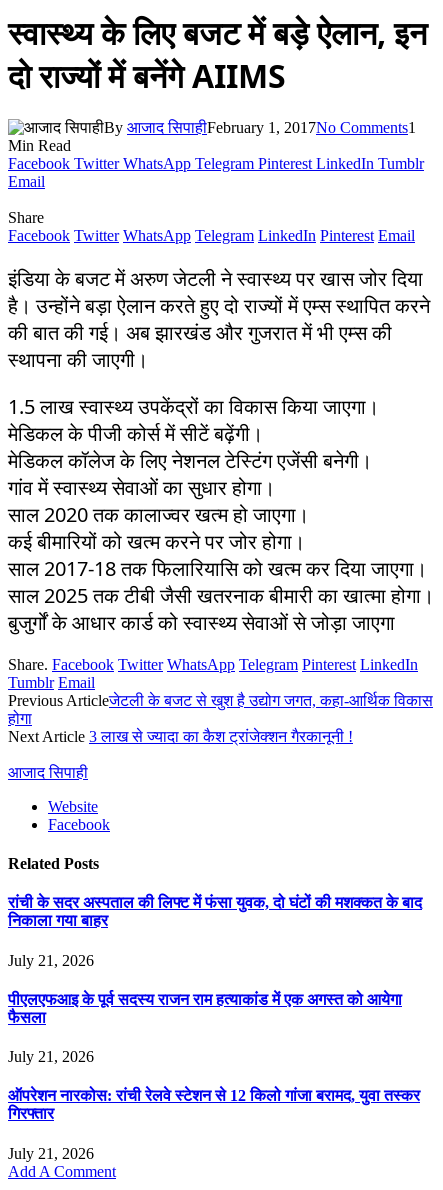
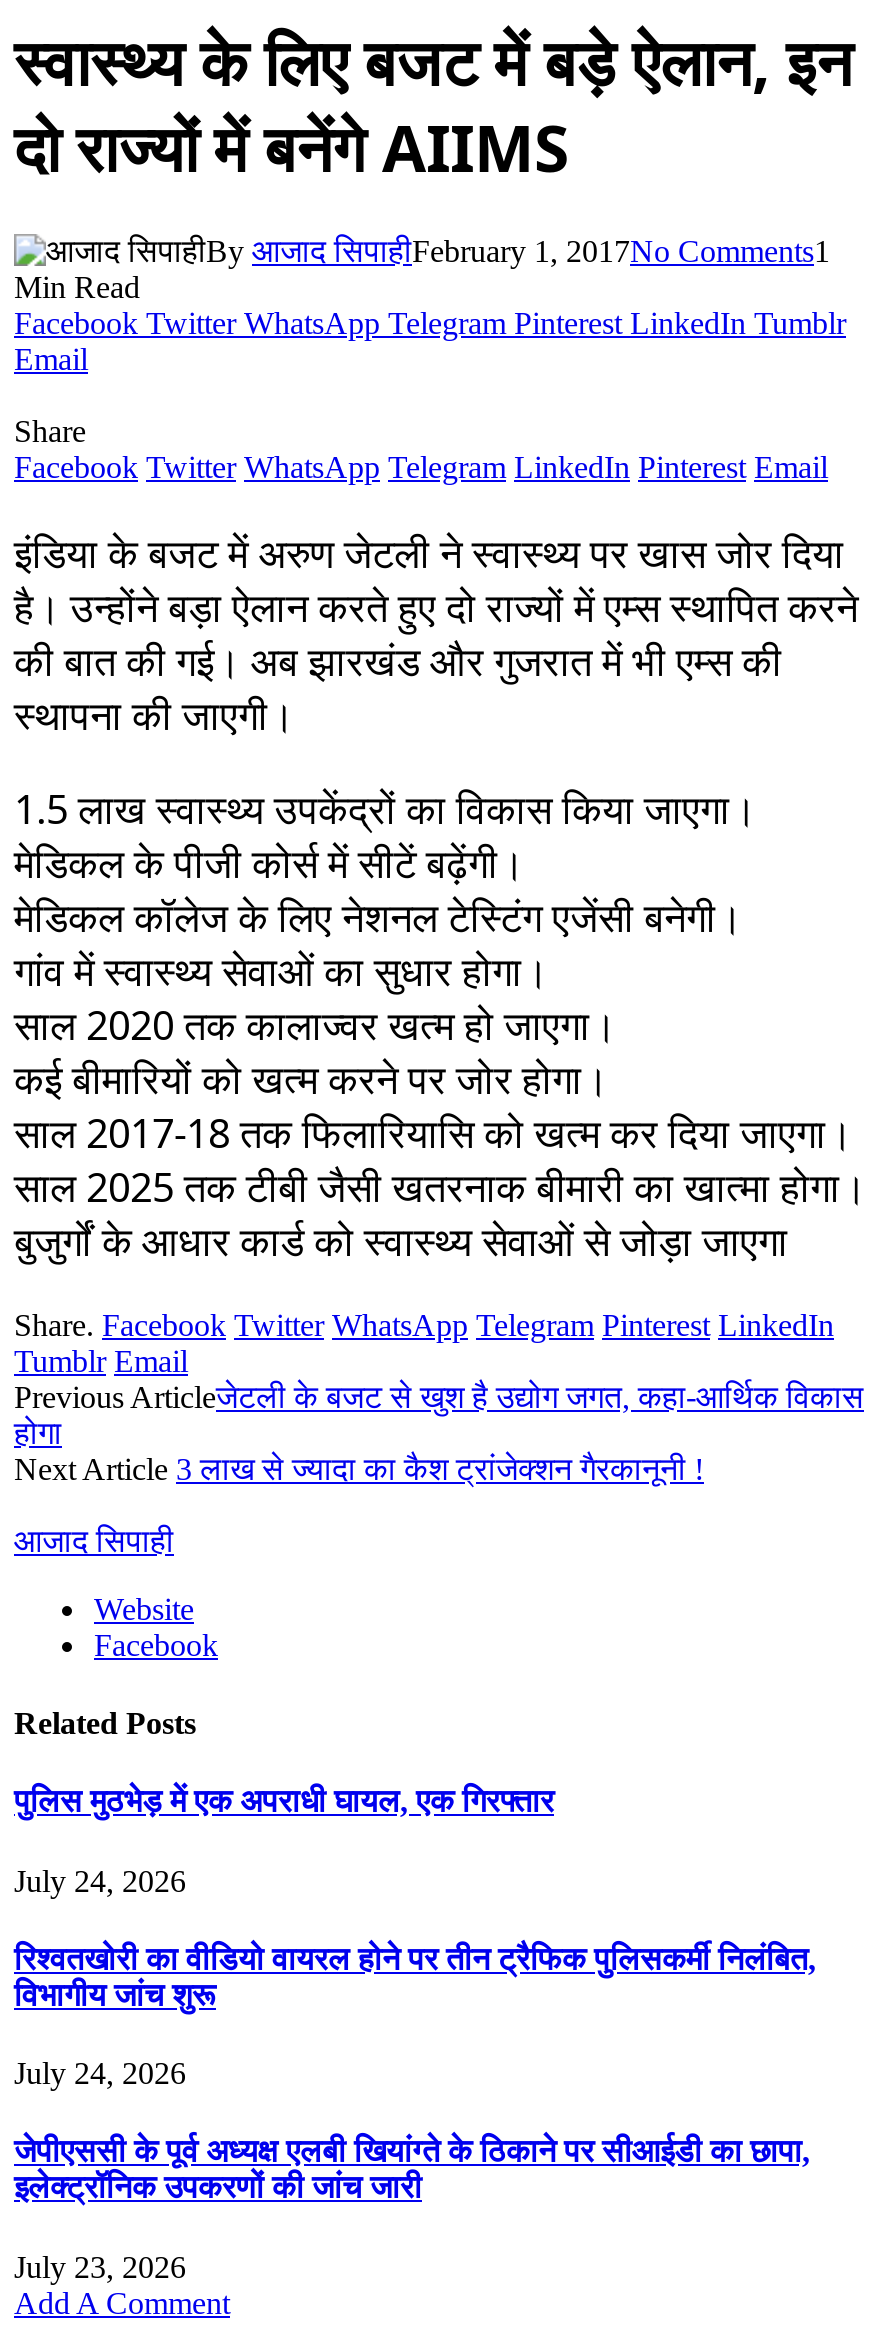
[8,894,422,929] रांची के सदर अस्पताल की लिफ्ट में फंसा युवक, दो घंटों की मशक्कत के बाद | निकाला गया बाहर -> [14,1785,554,1819] पुलिस मुठभेड़ में एक अपराधी घायल, एक गिरफ्तार
[8,952,94,969] July 21, 2026 -> [14,1863,186,1897] July 24, 2026
[8,991,402,1026] पीएलएफआइ के पूर्व सदस्य राजन राम हत्याकांड में एक अगस्त को आयेगा | फैसला -> [14,1942,816,2012] रिश्वतखोरी का वीडियो वायरल होने पर तीन ट्रैफिक पुलिसकर्मी निलंबित, | विभागीय जांच शुरू
[8,1048,94,1065] July 21, 2026 -> [14,2056,186,2090] July 24, 2026
[8,1087,420,1122] ऑपरेशन नारकोस: रांची रेलवे स्टेशन से 12 किलो गांजा बरामद, युवा तस्कर | गिरफ्तार -> [14,2135,810,2205] जेपीएससी के पूर्व अध्यक्ष एलबी खियांग्ते के ठिकाने पर सीआईडी का छापा, | इलेक्ट्रॉनिक उपकरणों की जांच जारी
[8,1145,94,1162] July 21, 2026 -> [14,2249,186,2283] July 23, 2026

